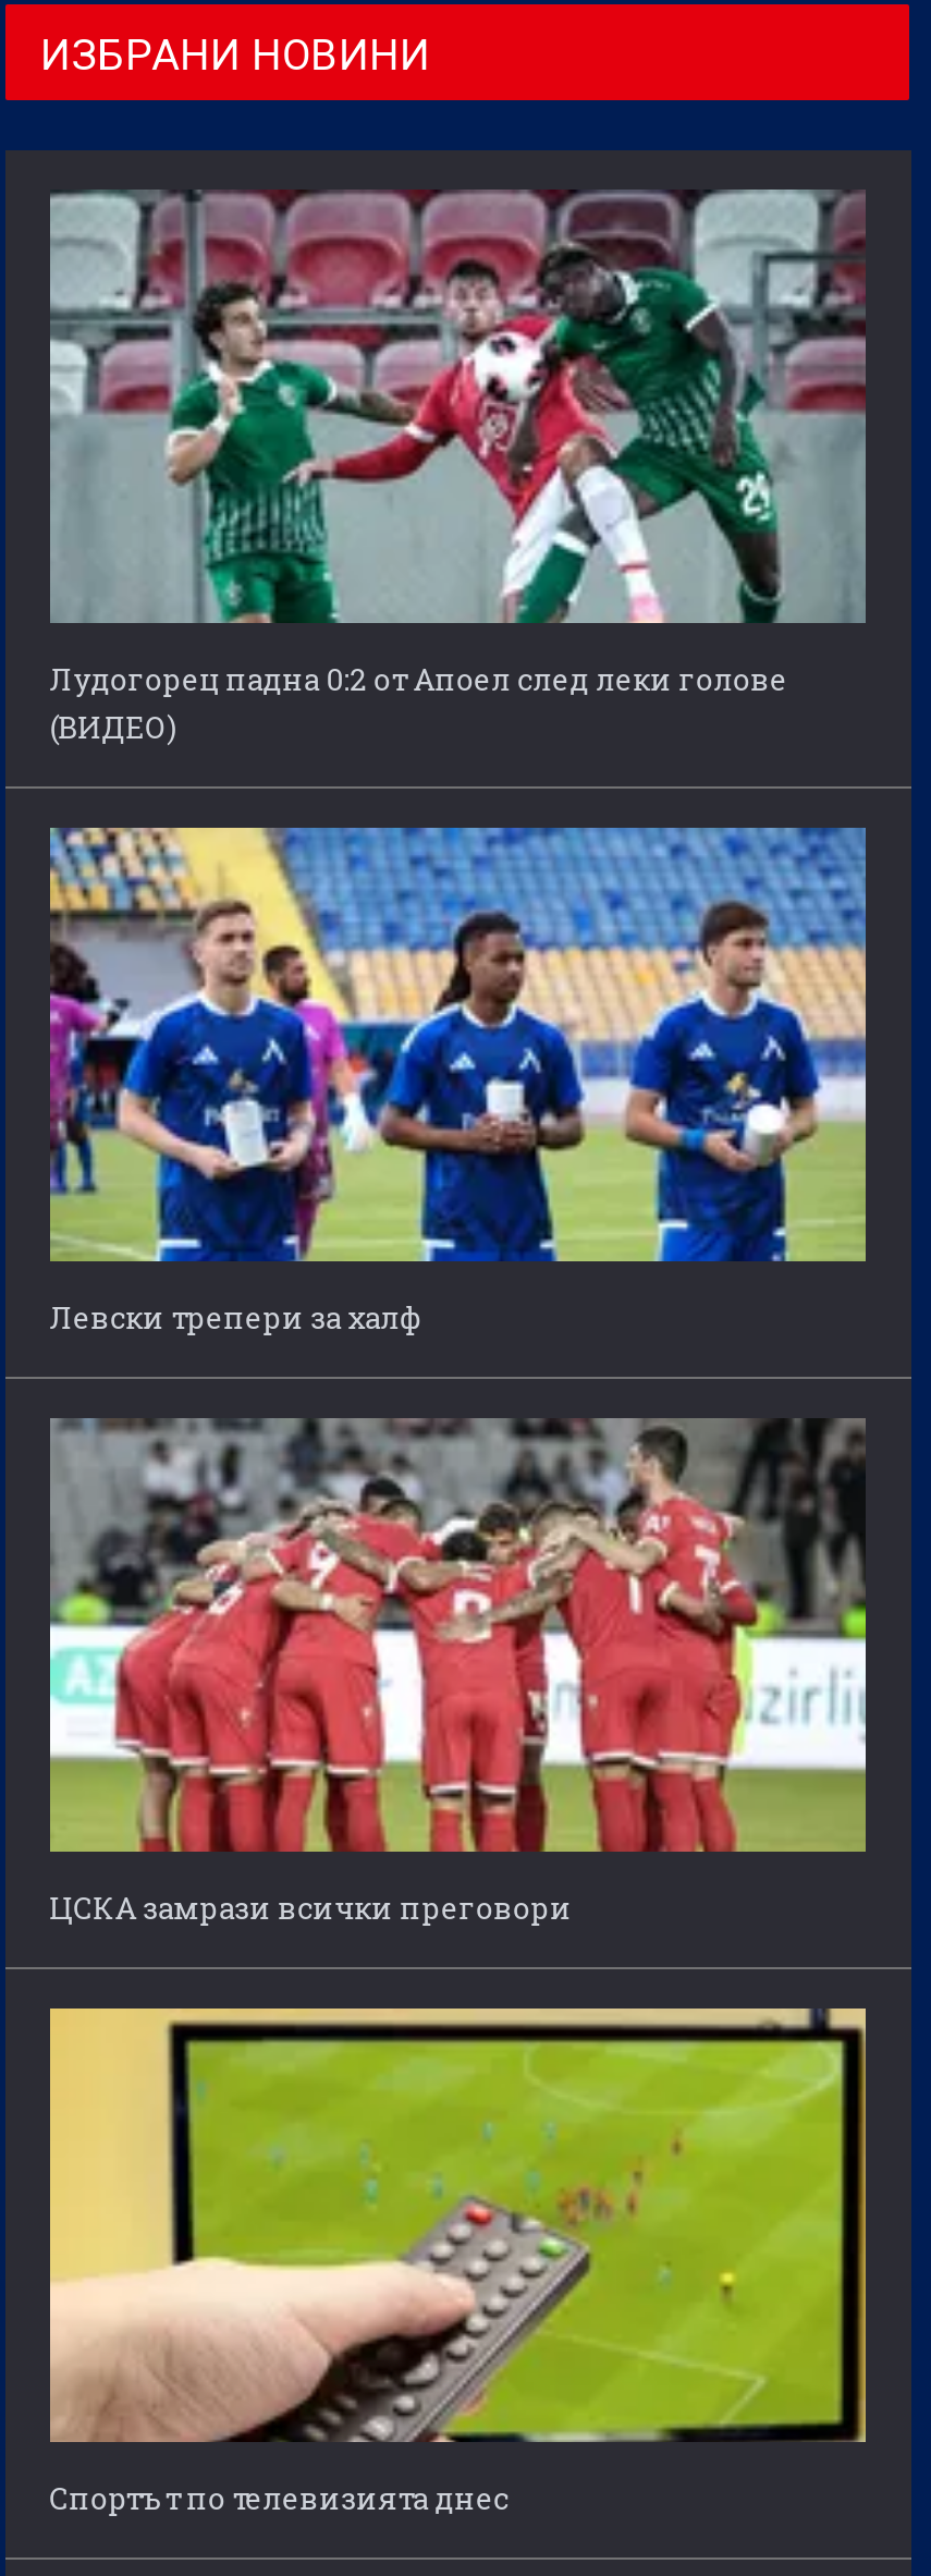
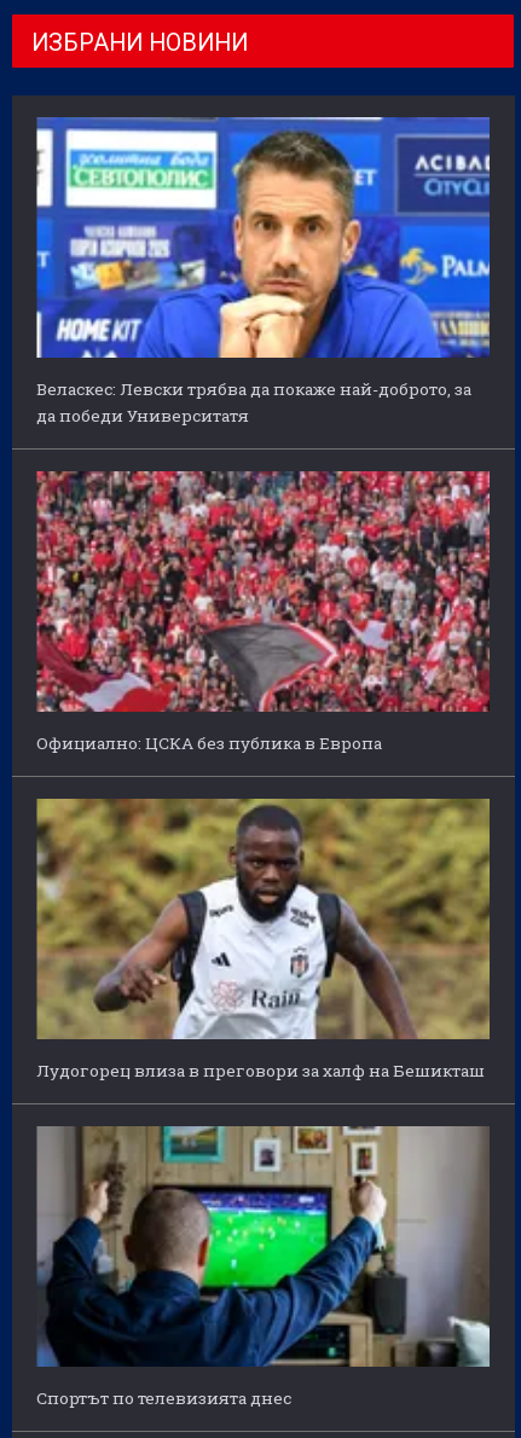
[49,190,868,747] [image] | Лудогорец падна 0:2 от Апоел след леки голове | (ВИДЕО) -> [36,116,491,427] [image] | Веласкес: Левски трябва да покаже най-доброто, за | да победи Университатя
[49,826,868,1338] [image] | Левски трепери за халф -> [36,470,491,754] [image] | Официално: ЦСКА без публика в Европа
[47,1418,868,1928] [image] | ЦСКА замрази всички преговори -> [36,798,491,1082] [image] | Лудогорец влиза в преговори за халф на Бешикташ
[47,2006,868,2444] [image] -> [36,1125,491,1368] [image]

